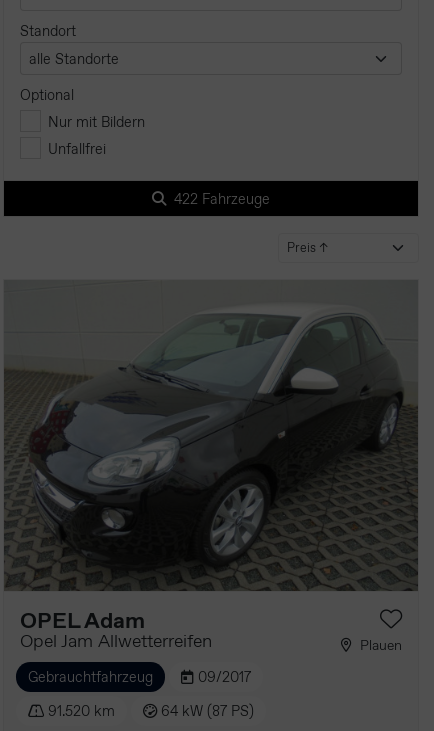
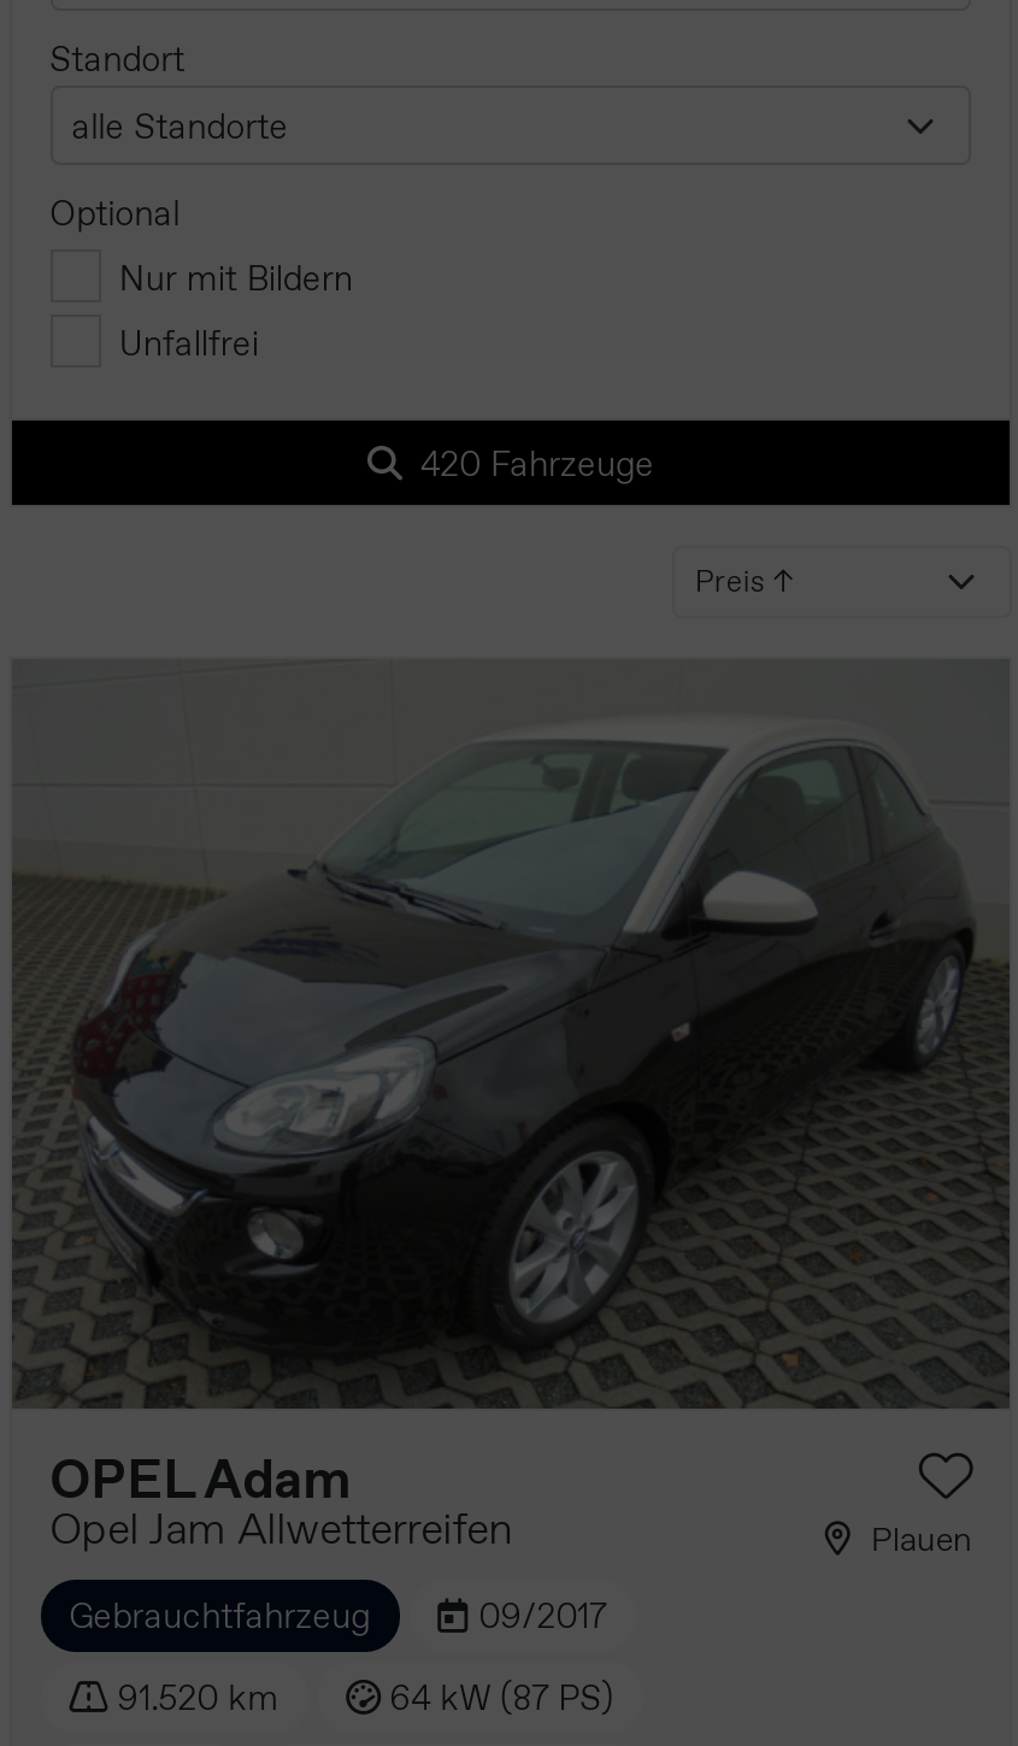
[174,189,270,208] 422 Fahrzeuge -> [420,441,654,486] 420 Fahrzeuge

